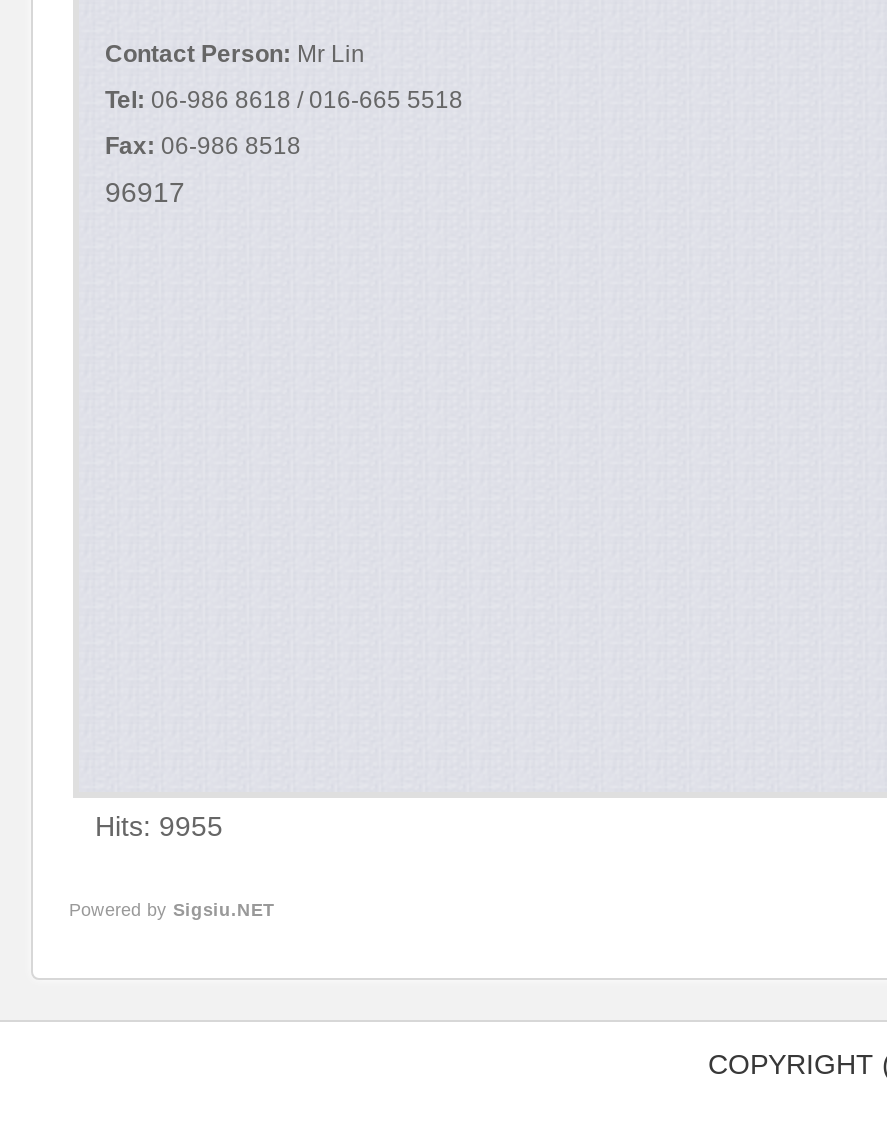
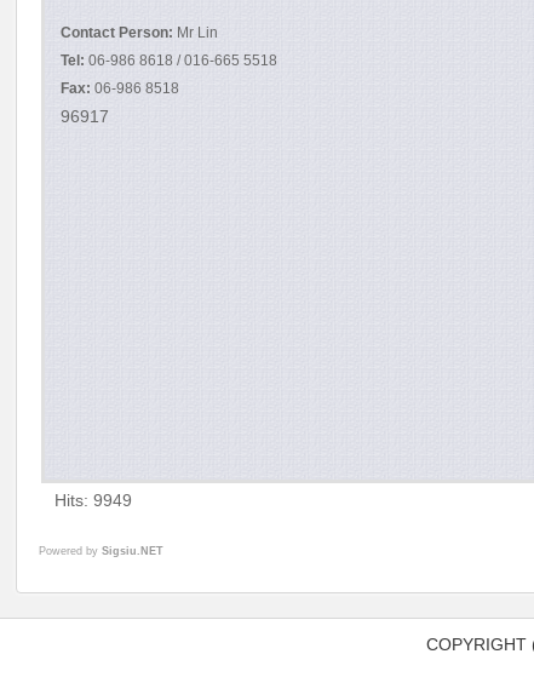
[79,810,223,842] Hits: 9955 -> [45,490,132,510] Hits: 9949

